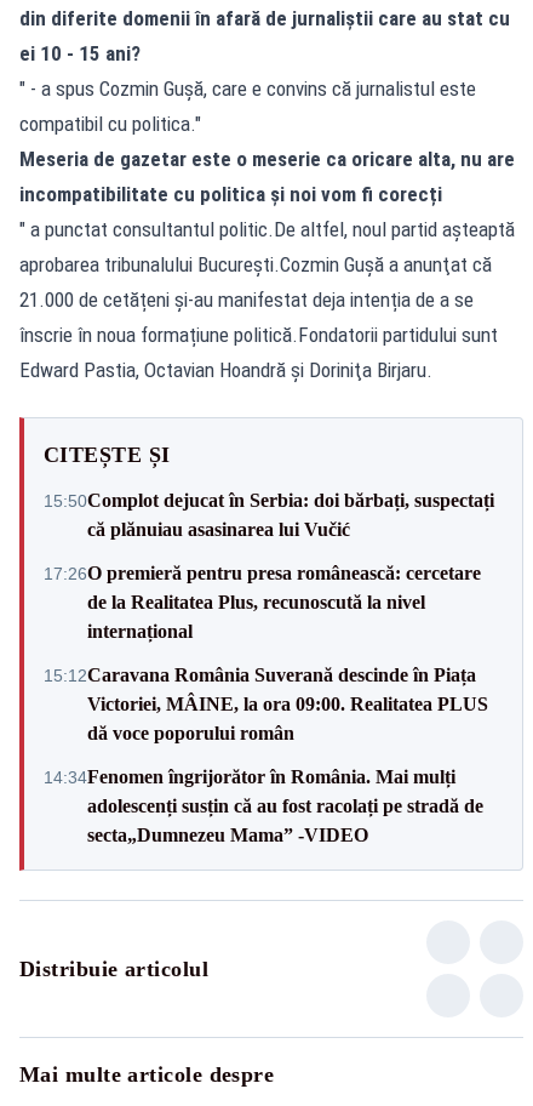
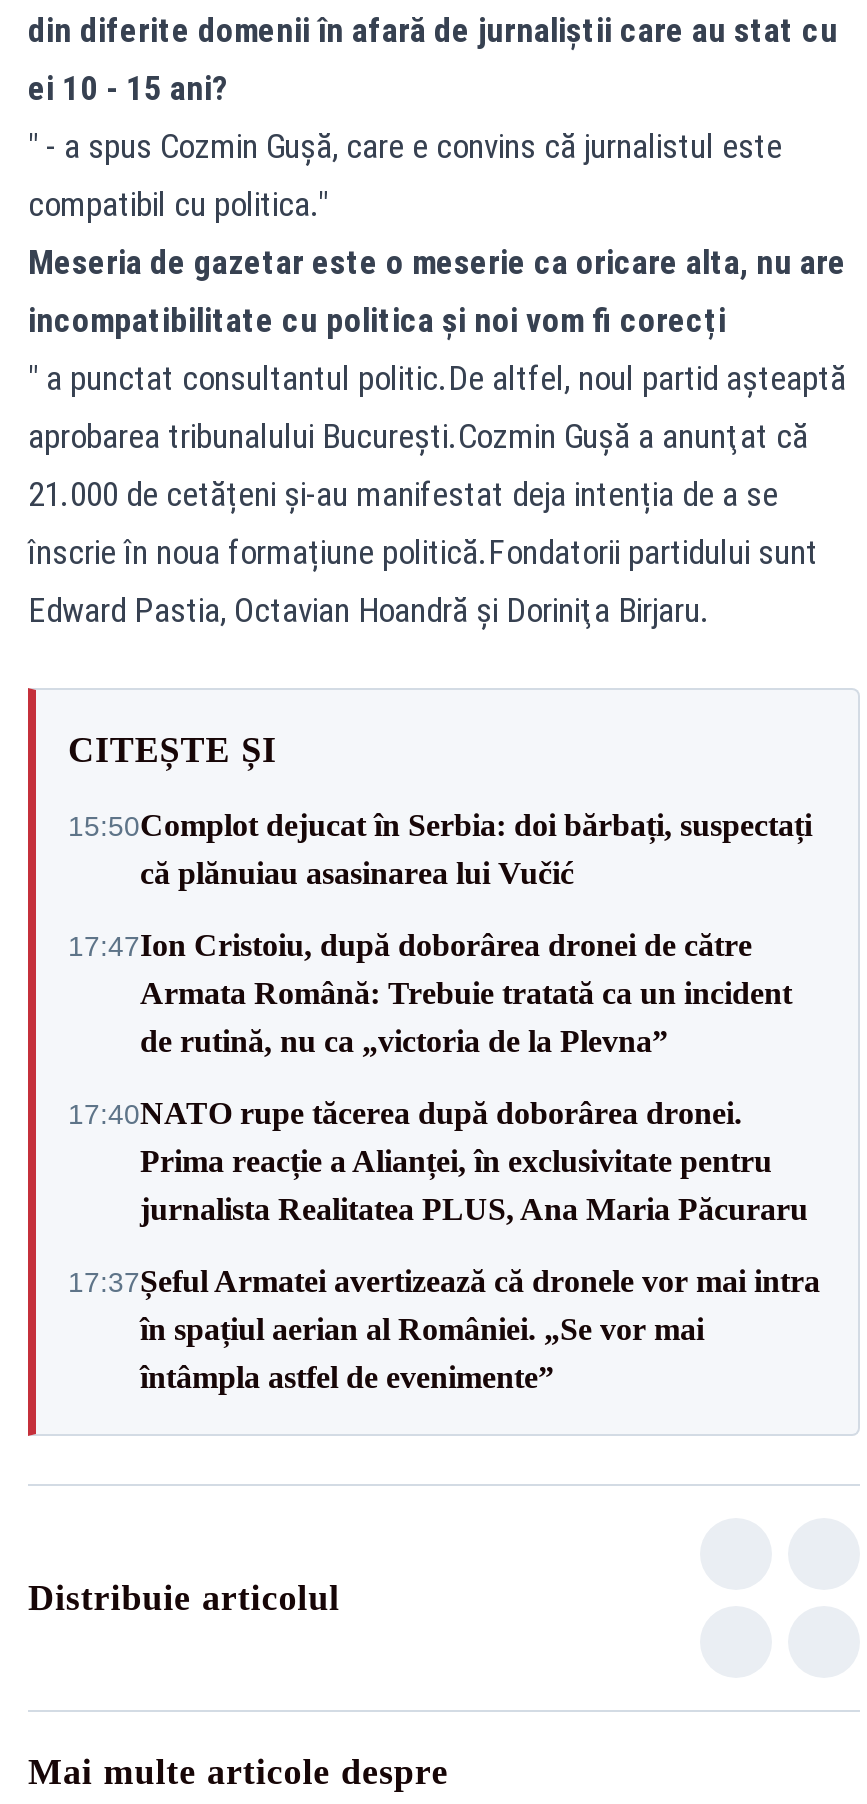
[44,562,481,641] 17:26O premieră pentru presa românească: cercetare | de la Realitatea Plus, recunoscută la nivel | internațional -> [68,928,792,1058] 17:47Ion Cristoiu, după doborârea dronei de către | Armata Română: Trebuie tratată ca un incident | de rutină, nu ca „victoria de la Plevna”
[44,664,488,743] 15:12Caravana România Suverană descinde în Piața | Victoriei, MÂINE, la ora 09:00. Realitatea PLUS | dă voce poporului român -> [68,1096,808,1226] 17:40NATO rupe tăcerea după doborârea dronei. | Prima reacție a Alianței, în exclusivitate pentru | jurnalista Realitatea PLUS, Ana Maria Păcuraru
[44,766,483,845] 14:34Fenomen îngrijorător în România. Mai mulți | adolescenți susțin că au fost racolați pe stradă de | secta„Dumnezeu Mama” -VIDEO -> [68,1264,820,1394] 17:37Șeful Armatei avertizează că dronele vor mai intra | în spațiul aerian al României. „Se vor mai | întâmpla astfel de evenimente”

